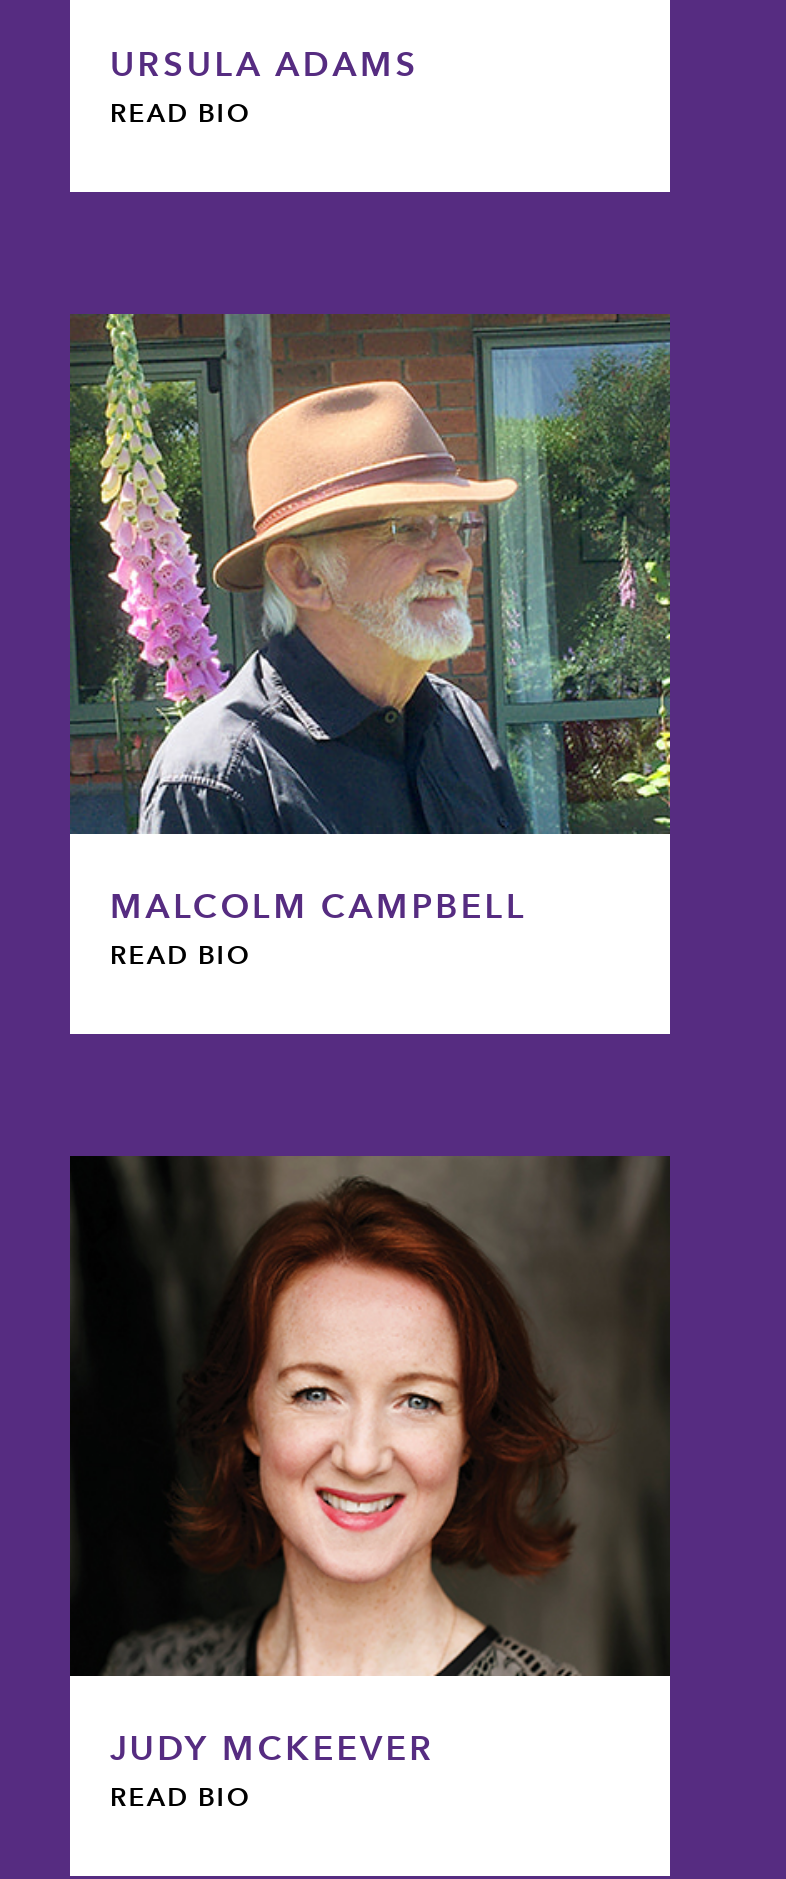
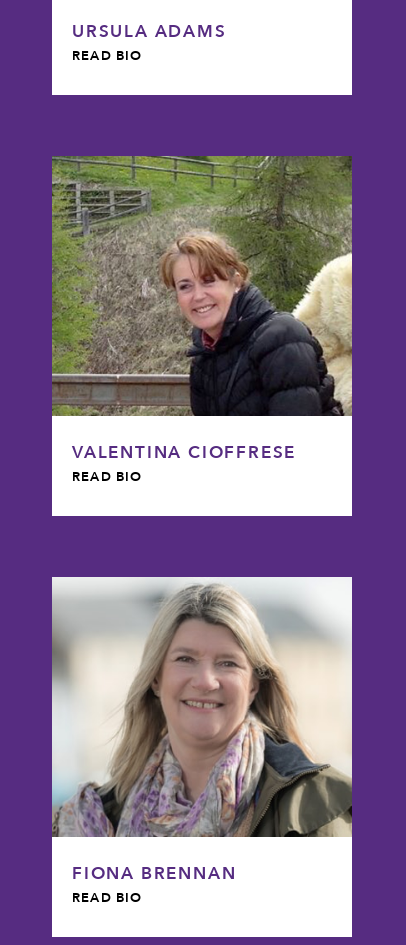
[70,314,672,930] [image] | MALCOLM CAMPBELL -> [51,155,353,464] [image] | VALENTINA CIOFFRESE
[68,1154,672,1772] [image] | JUDY MCKEEVER -> [51,576,353,885] [image] | FIONA BRENNAN

